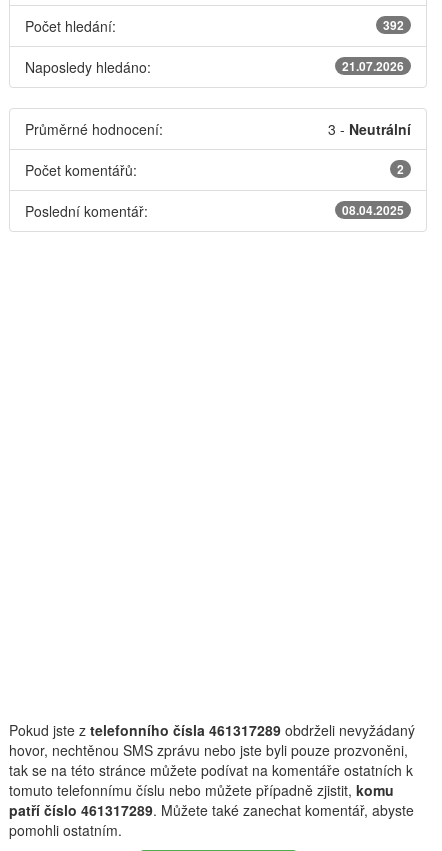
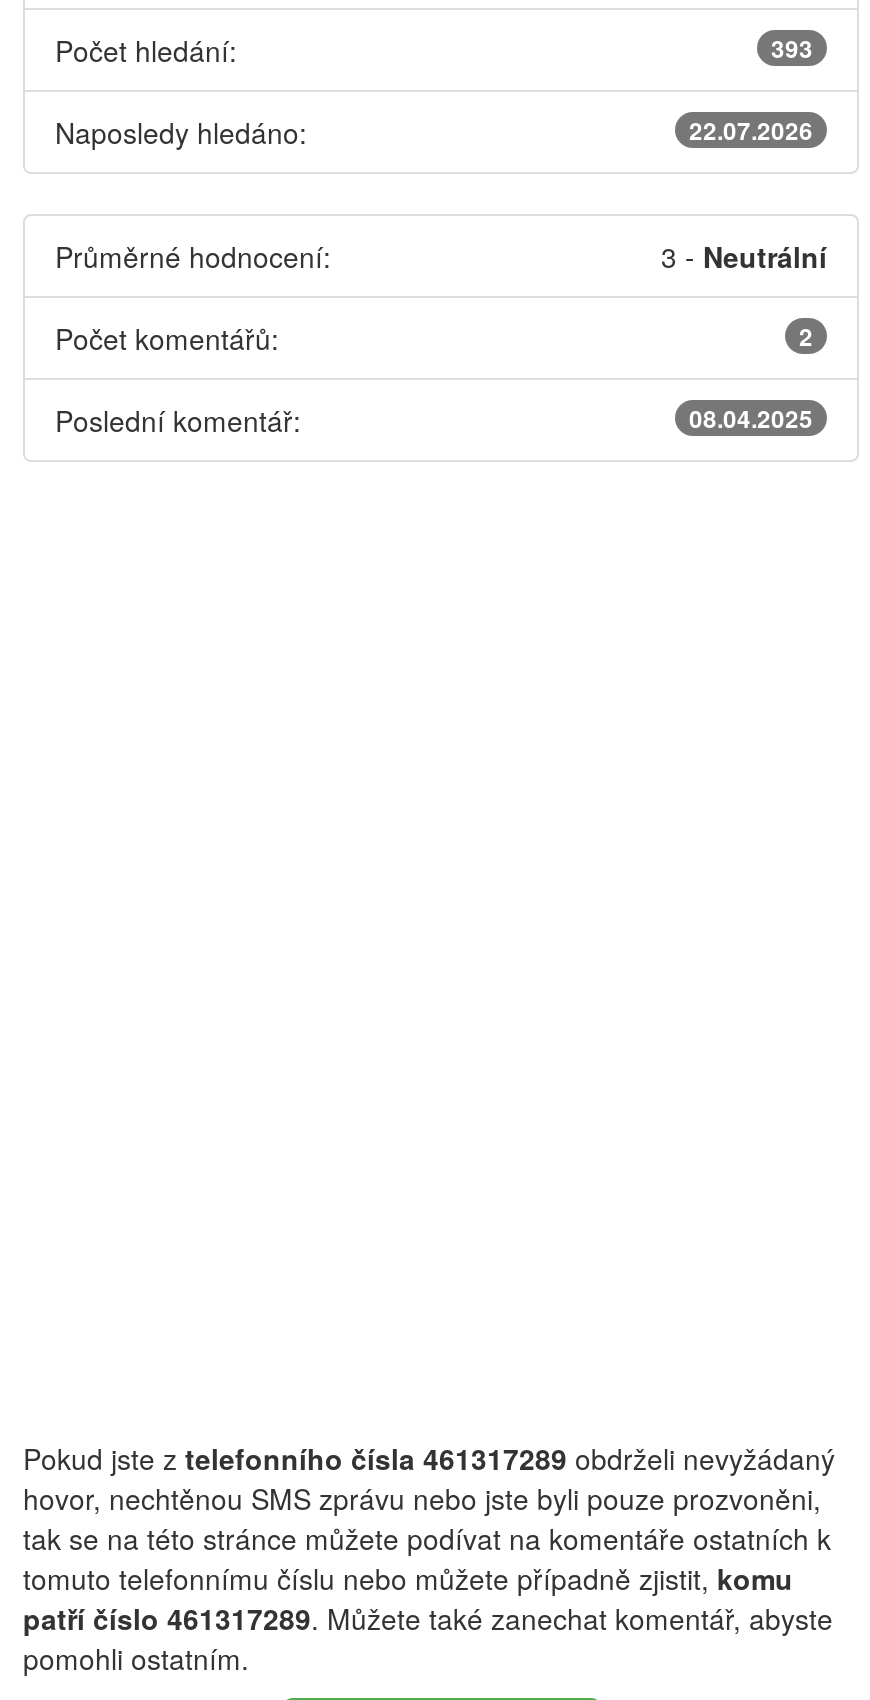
[383,16,404,34] 392 -> [771,30,813,66] 393
[342,57,404,75] 21.07.2026 -> [689,112,813,148] 22.07.2026

